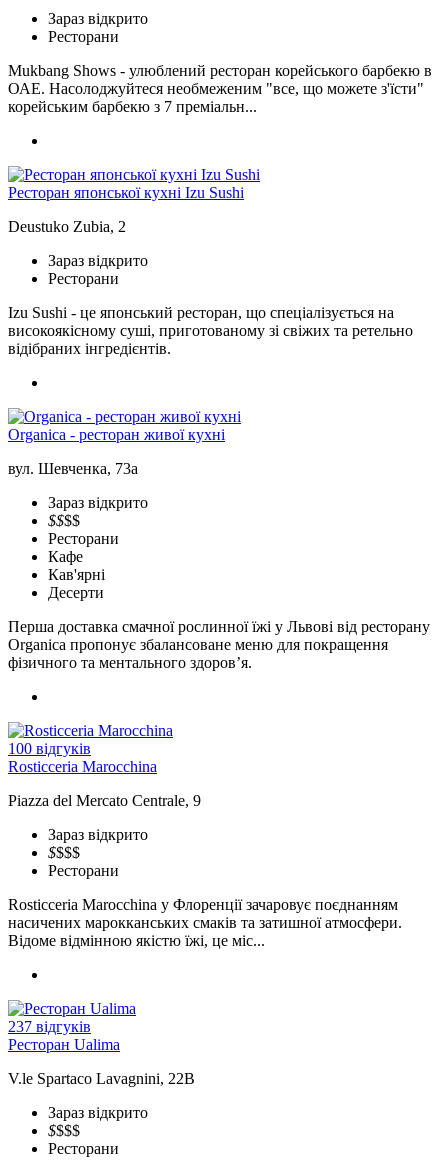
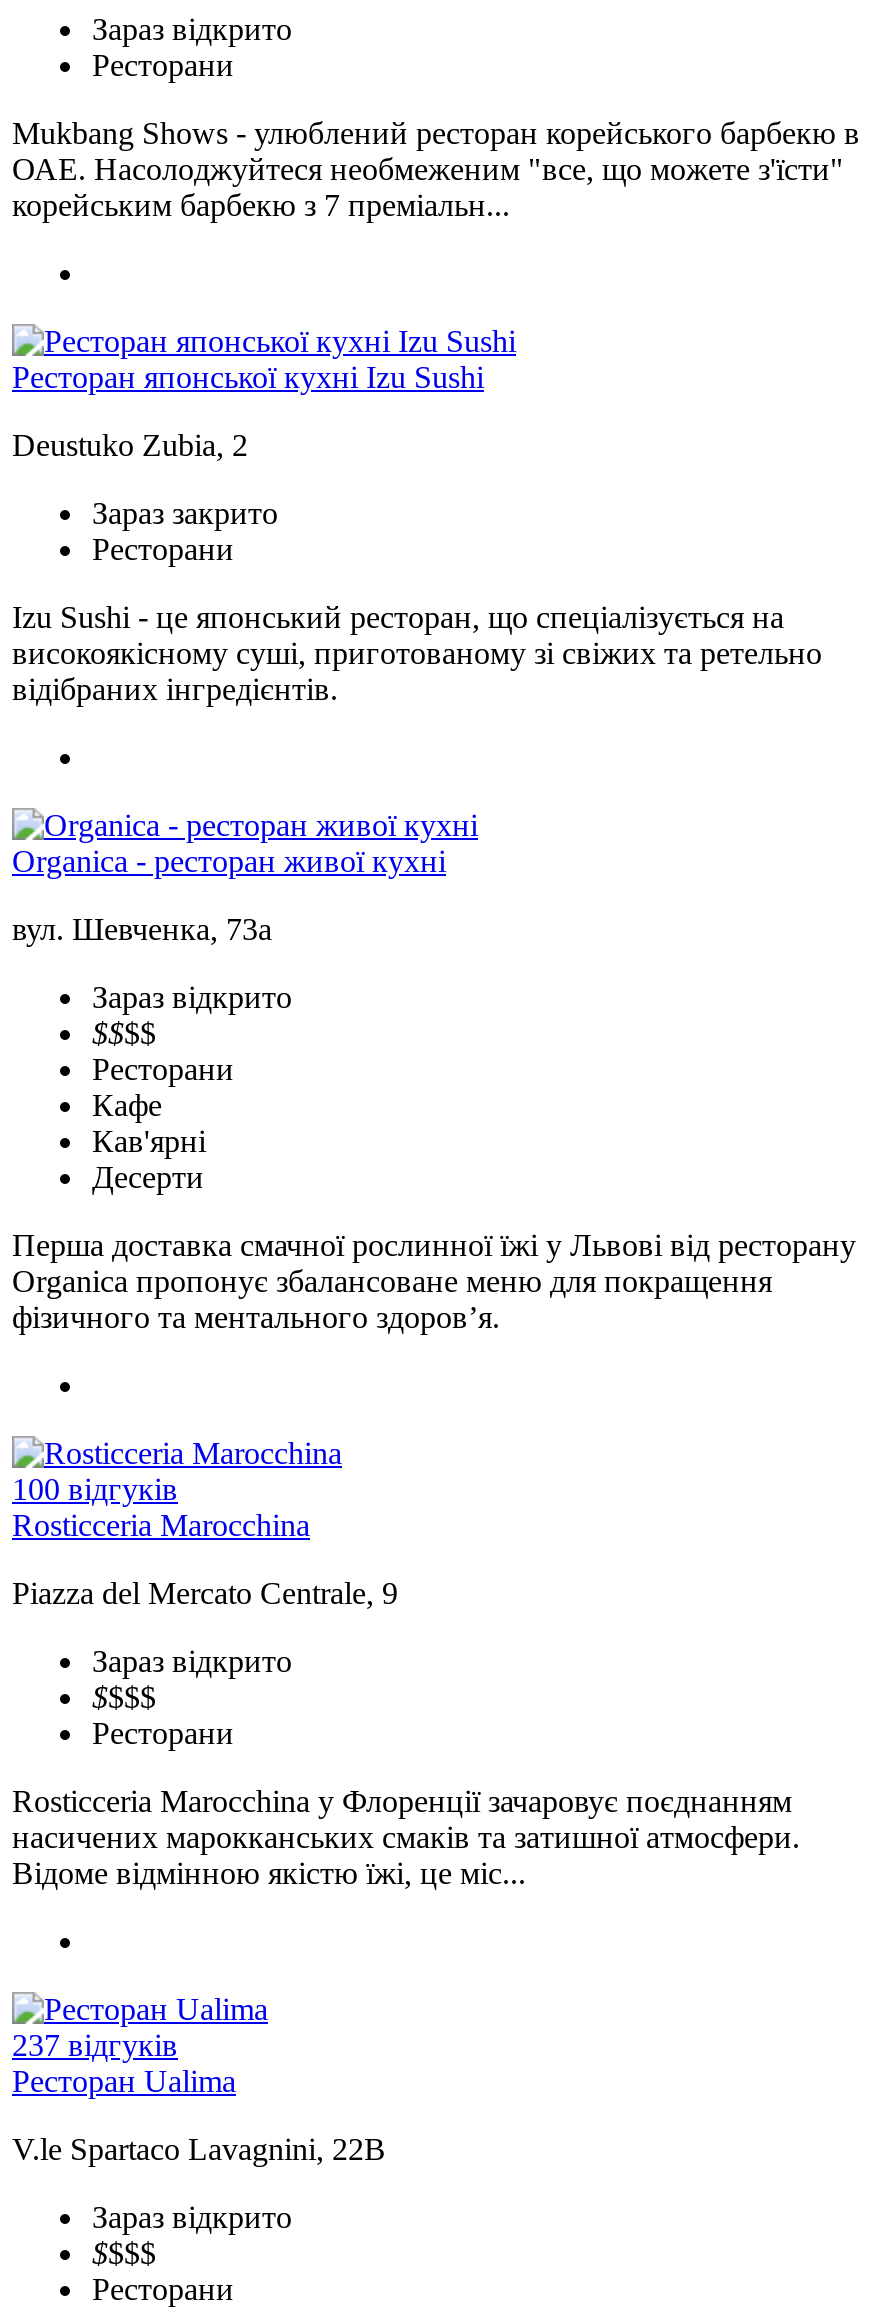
[48,252,148,269] Зараз відкрито -> [92,497,278,531] Зараз закрито

